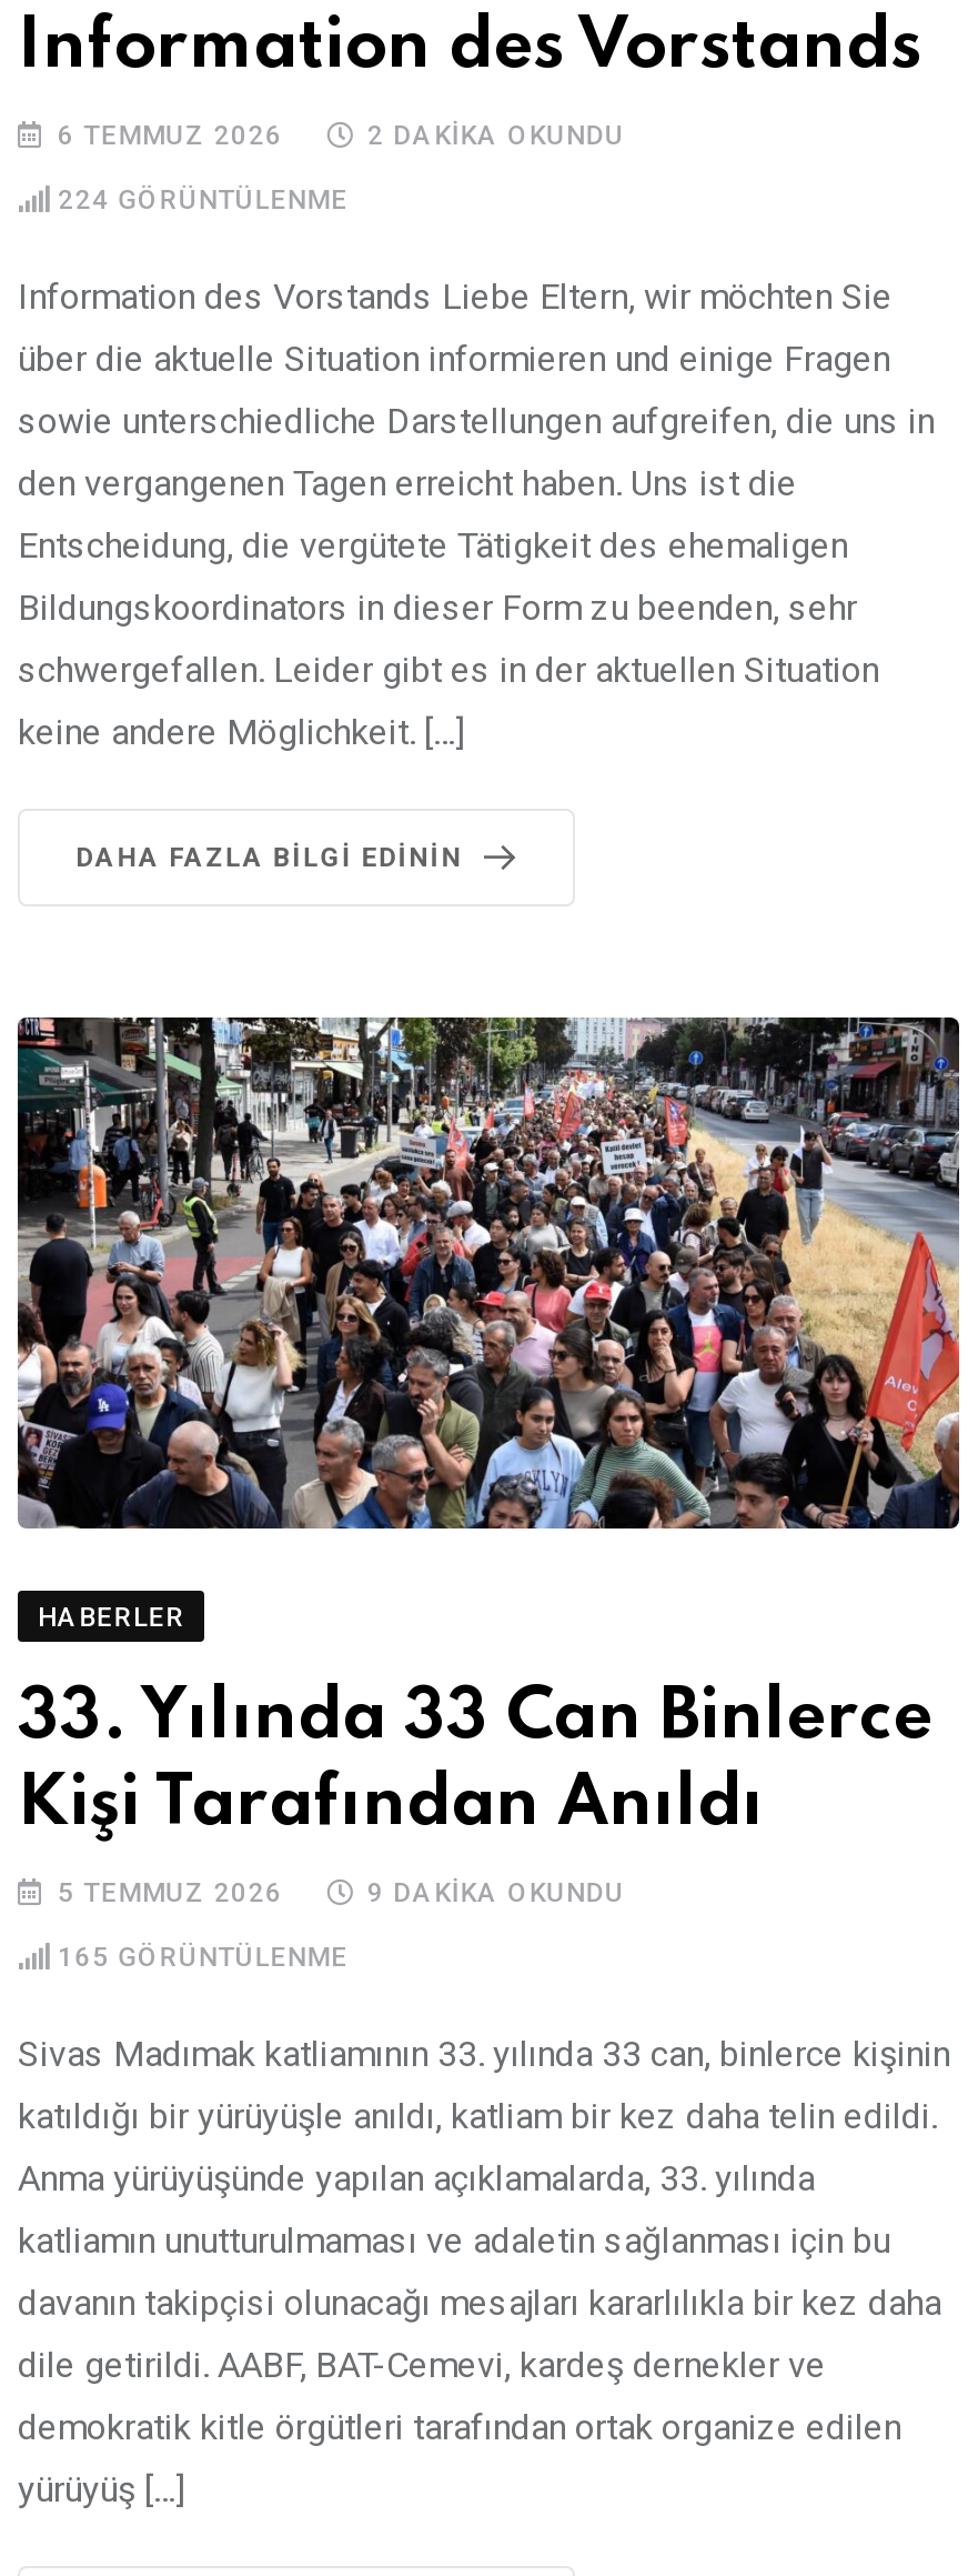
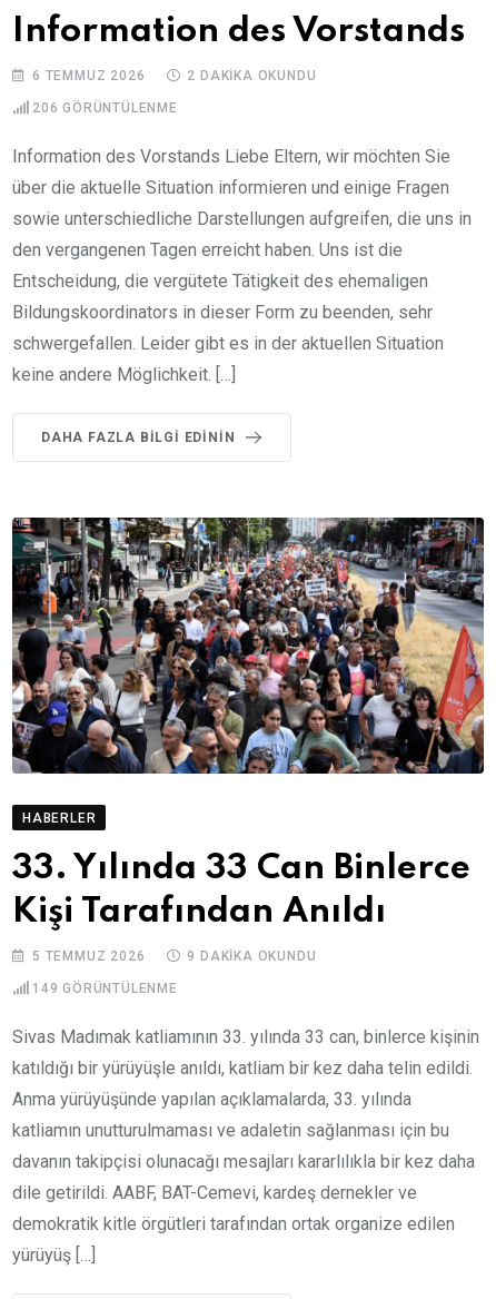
[58,185,348,216] 224 GÖRÜNTÜLENME -> [32,100,178,116] 206 GÖRÜNTÜLENME
[58,1941,348,1973] 165 GÖRÜNTÜLENME -> [32,981,178,996] 149 GÖRÜNTÜLENME

